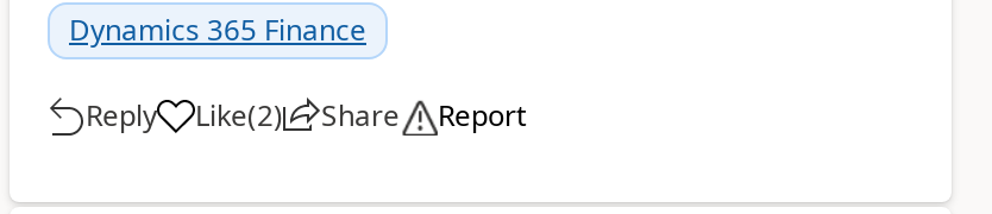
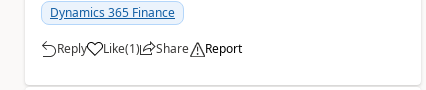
[247,95,283,136] (2) -> [125,40,140,57] (1)

